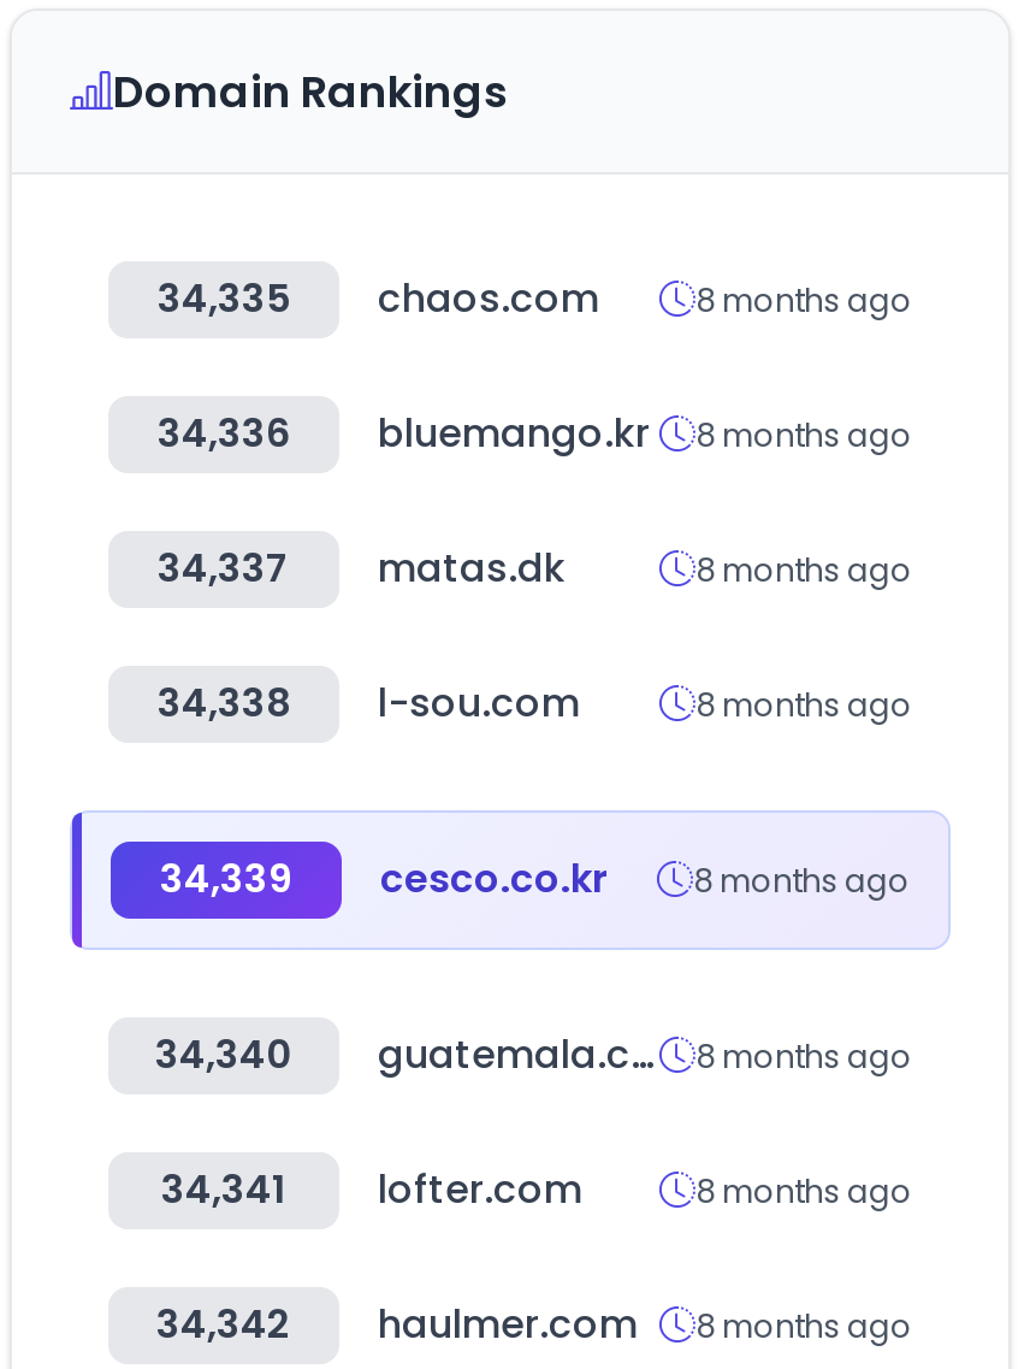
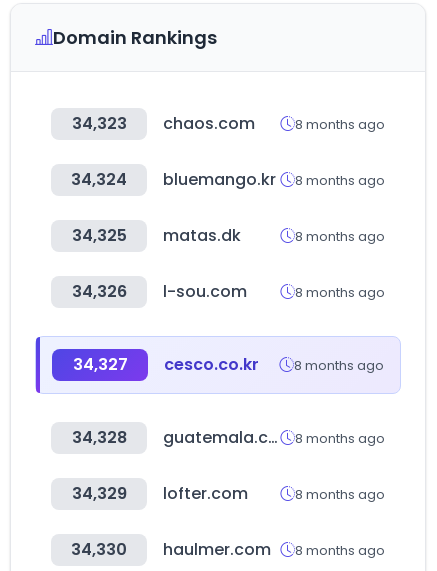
[158,271,599,326] 34,335 chaos.com -> [71,112,255,135] 34,323 chaos.com
[158,406,912,461] 34,336 bluemango.kr 8 months ago -> [71,168,385,191] 34,324 bluemango.kr 8 months ago
[158,541,566,596] 34,337 matas.dk -> [71,224,241,247] 34,325 matas.dk
[158,675,580,731] 34,338 l-sou.com -> [71,280,247,303] 34,326 l-sou.com
[160,851,910,907] 34,339 cesco.co.kr 8 months ago -> [72,353,384,376] 34,327 cesco.co.kr 8 months ago
[155,1027,292,1082] 34,340 -> [71,426,126,449] 34,328
[161,1162,582,1217] 34,341 lofter.com -> [71,482,248,505] 34,329 lofter.com
[156,1297,912,1352] 34,342 haulmer.com 8 months ago -> [71,538,385,561] 34,330 haulmer.com 8 months ago

